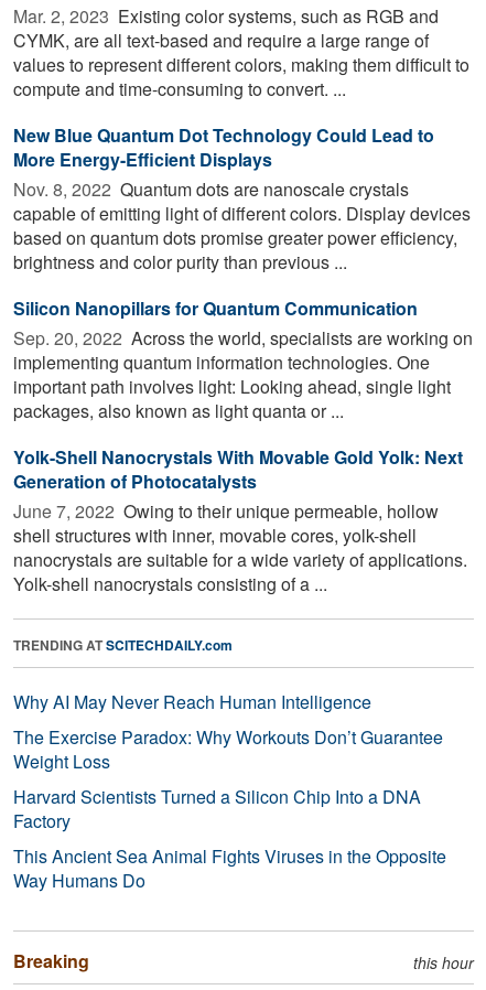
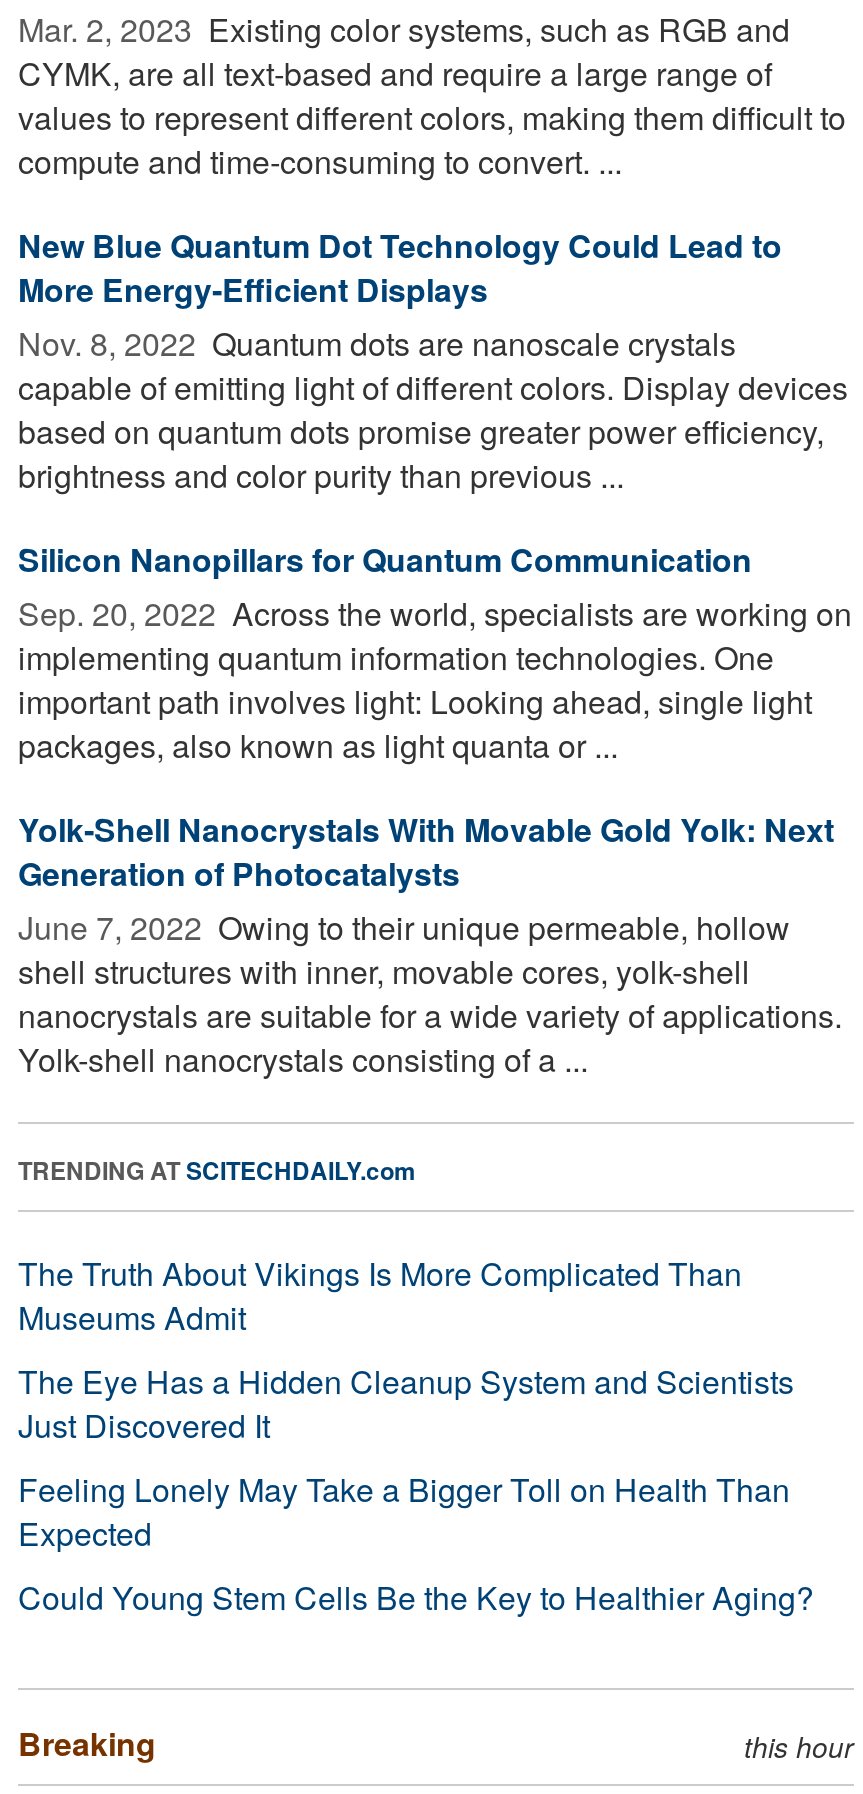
[13,689,446,893] Why AI May Never Reach Human Intelligence | The Exercise Paradox: Why Workouts Don’t Guarantee | Weight Loss | Harvard Scientists Turned a Silicon Chip Into a DNA | Factory | This Ancient Sea Animal Fights Viruses in the Opposite | Way Humans Do -> [18,1250,814,1620] The Truth About Vikings Is More Complicated Than | Museums Admit | The Eye Has a Hidden Cleanup System and Scientists | Just Discovered It | Feeling Lonely May Take a Bigger Toll on Health Than | Expected | Could Young Stem Cells Be the Key to Healthier Aging?

